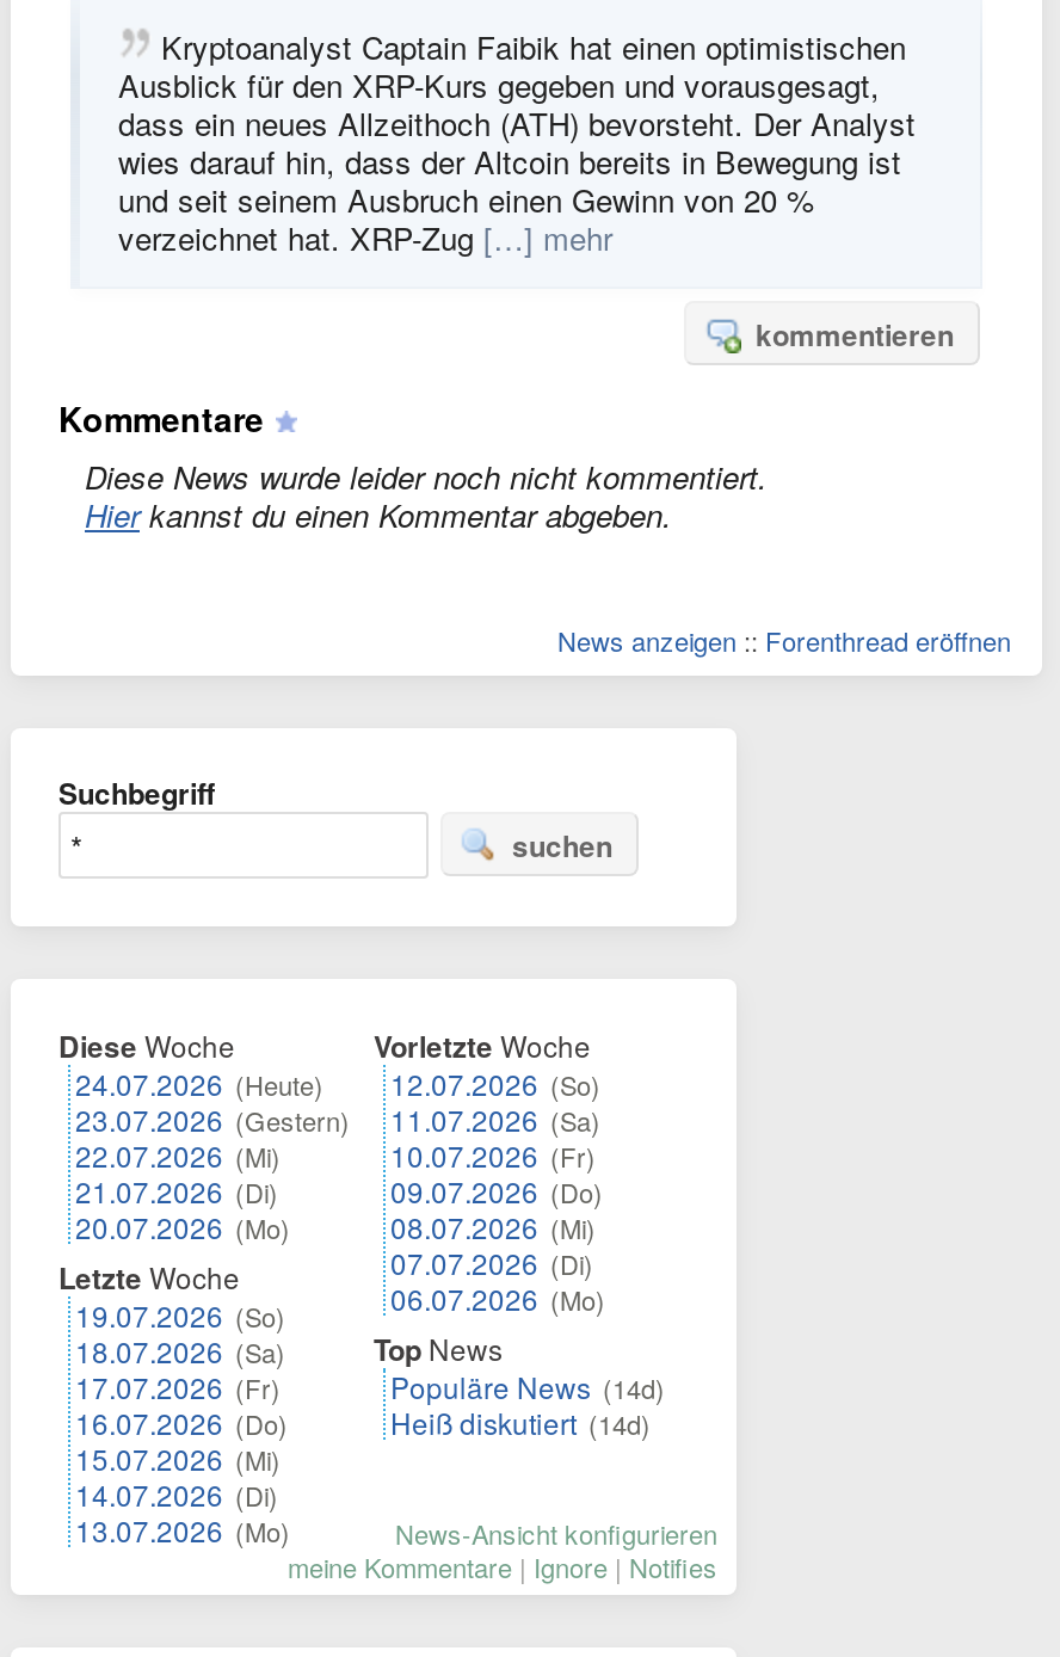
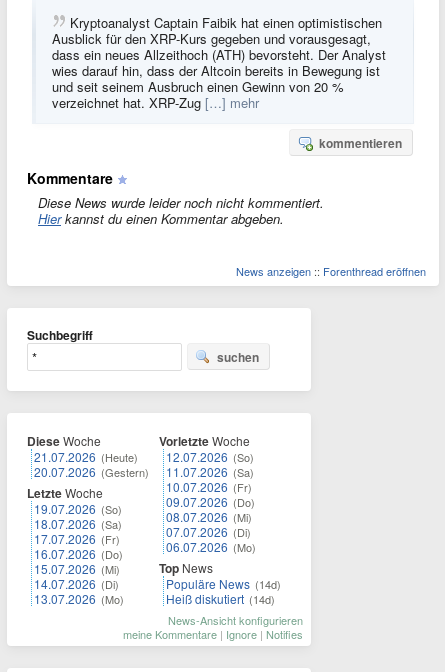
[75,1062,350,1246] 24.07.2026 (Heute) | 23.07.2026 (Gestern) | 22.07.2026 (Mi) | 21.07.2026 (Di) | 20.07.2026 (Mo) -> [34,448,149,480] 21.07.2026 (Heute) | 20.07.2026 (Gestern)
moved [58,1256,290,1550] -> [27,484,124,607]: Letzte Woche | 19.07.2026 (So) | 18.07.2026 (Sa) | 17.07.2026 (Fr) | 16.07.2026 (Do) | 15.07.2026 (Mi) | 14.07.2026 (Di) | 13.07.2026 (Mo)

